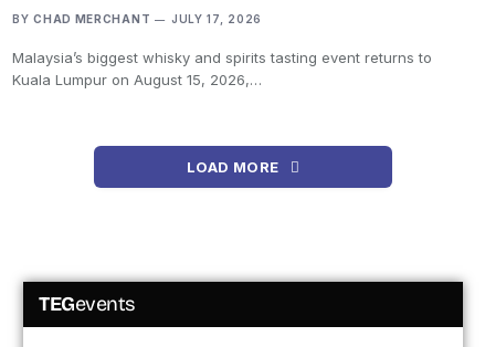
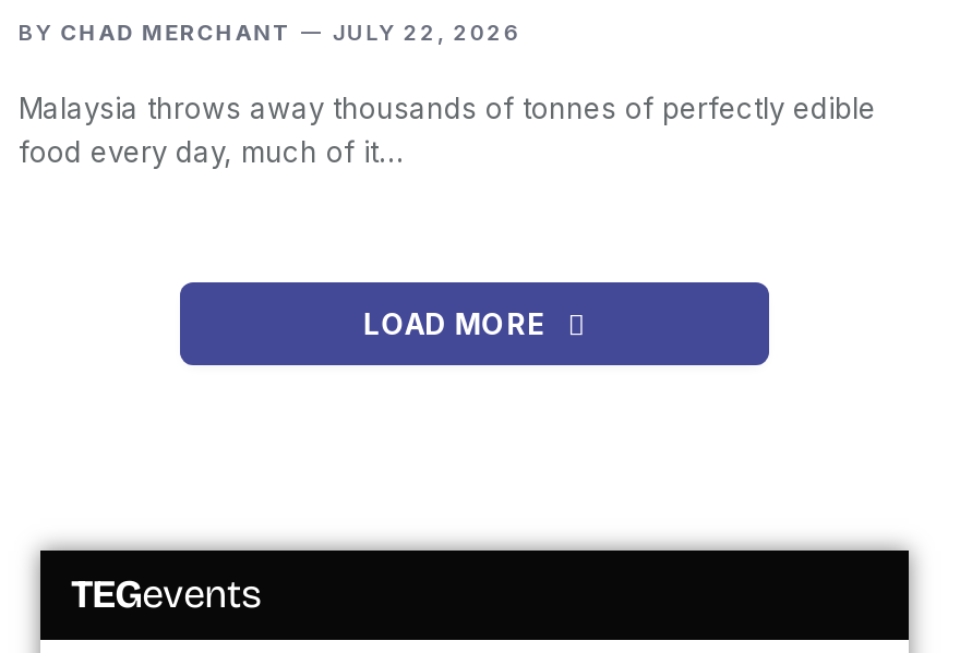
[12,12,262,26] BY CHAD MERCHANT JULY 17, 2026 -> [19,19,520,45] BY CHAD MERCHANT JULY 22, 2026
[12,49,432,89] Malaysia’s biggest whisky and spirits tasting event returns to | Kuala Lumpur on August 15, 2026,… -> [19,91,876,169] Malaysia throws away thousands of tonnes of perfectly edible | food every day, much of it…

